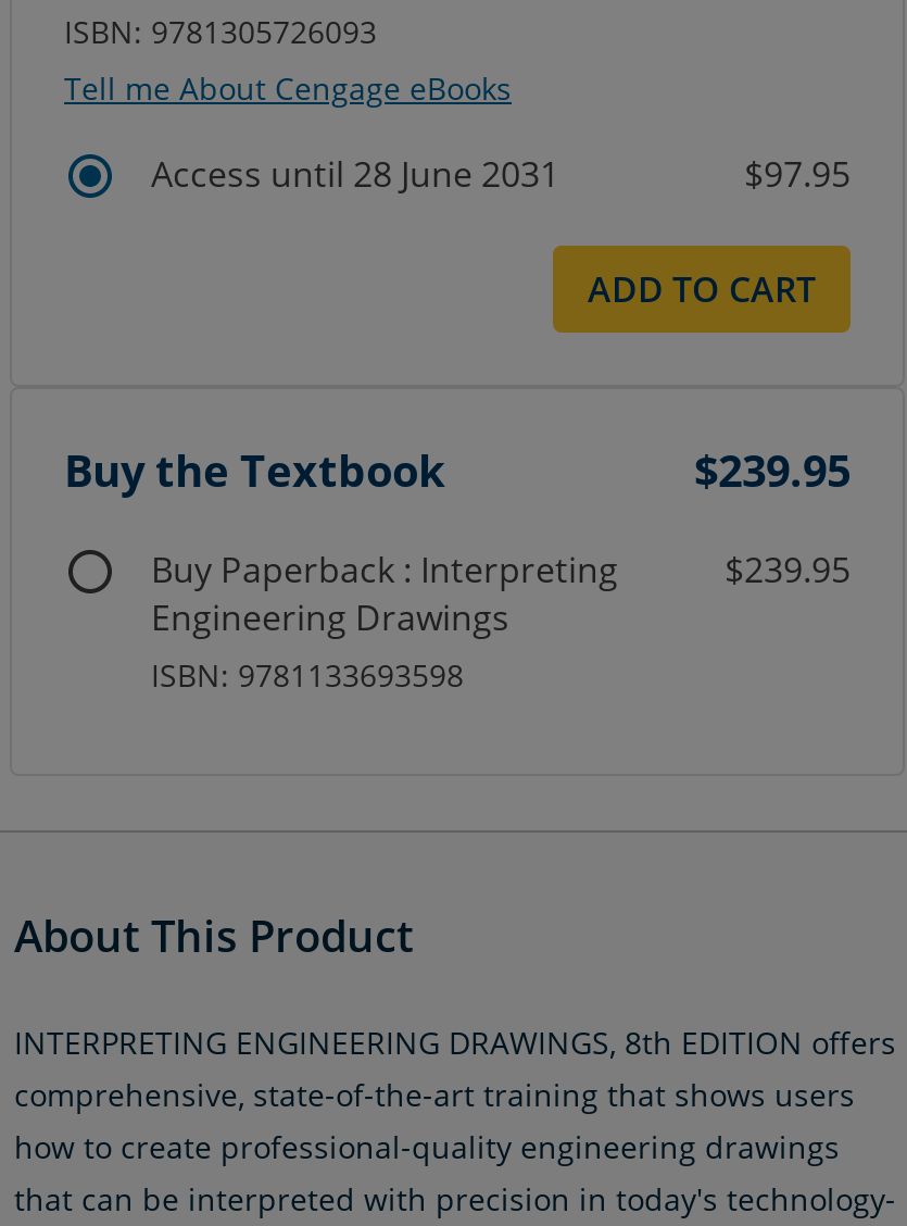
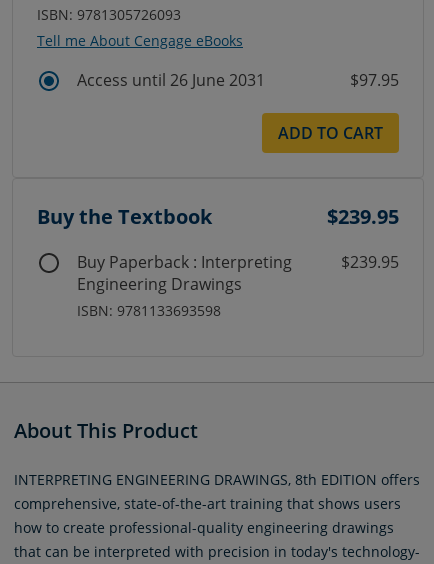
[151,149,559,197] Access until 28 June 2031 -> [77,69,265,91] Access until 26 June 2031

